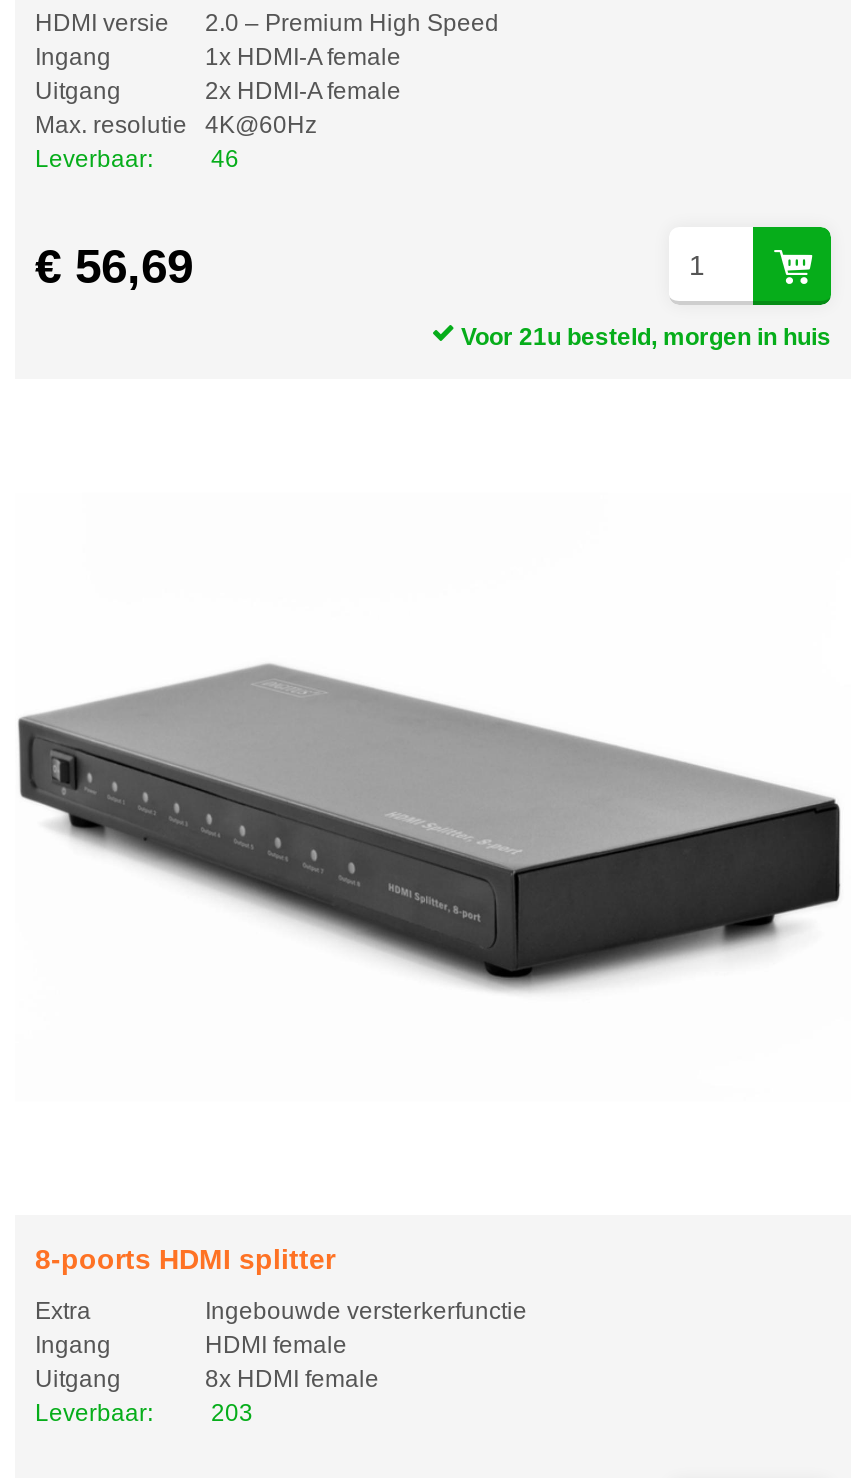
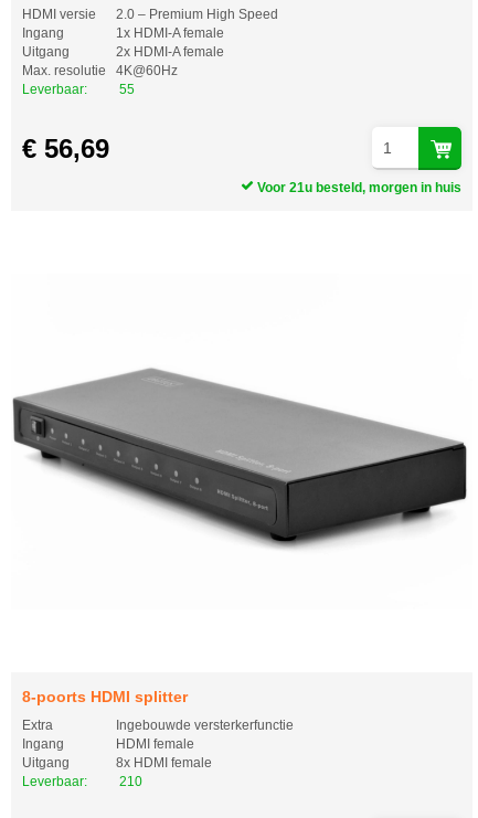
[211,145,239,173] 46 -> [119,82,135,97] 55
[211,1399,253,1427] 203 -> [119,774,142,789] 210

